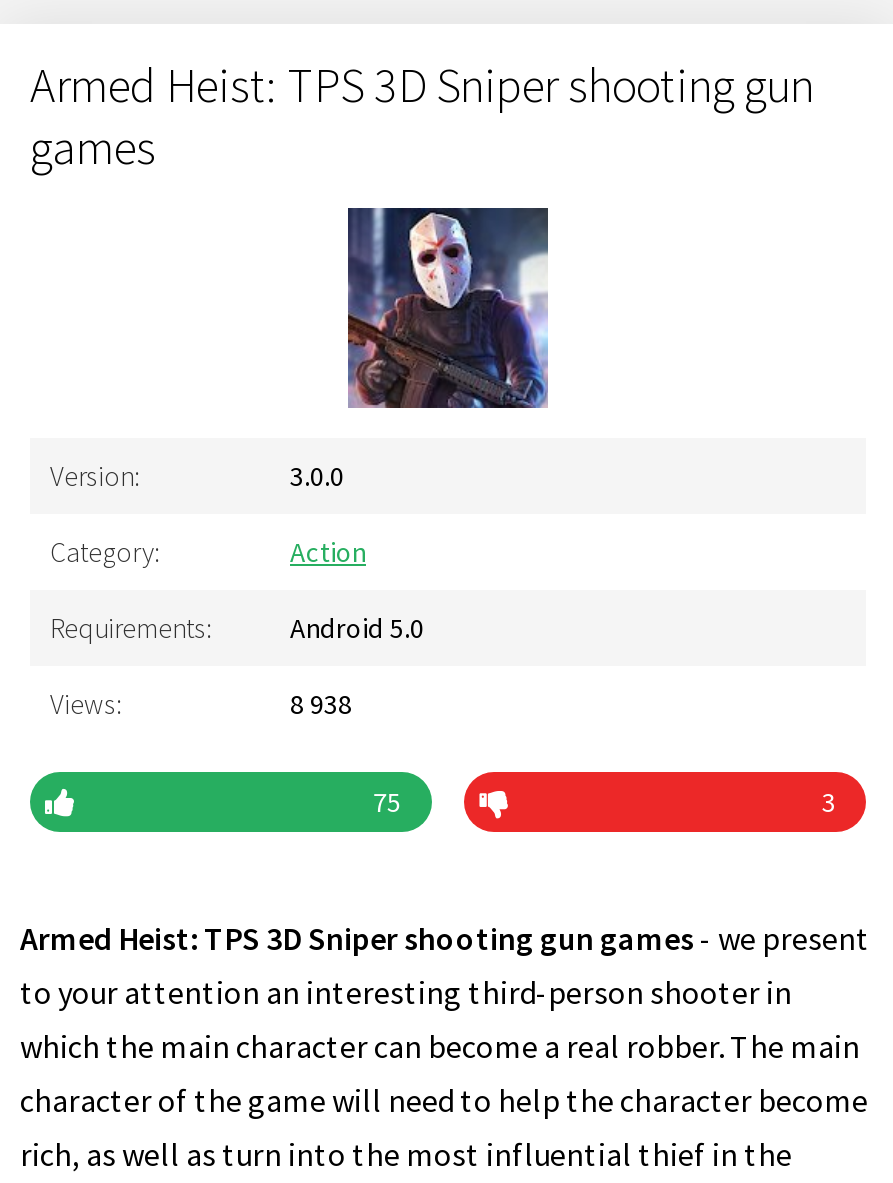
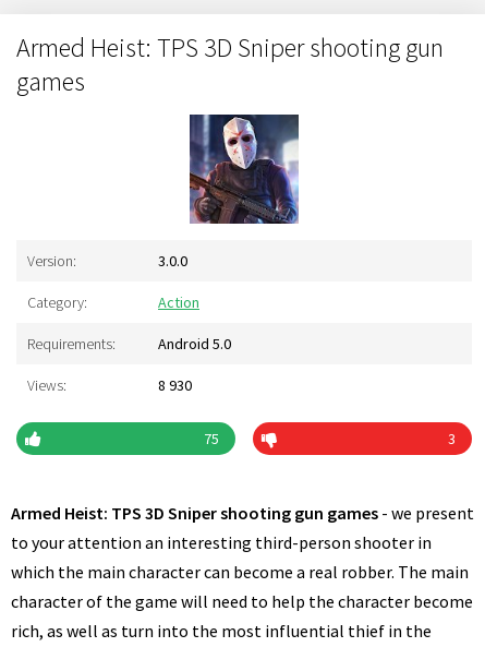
[290,686,352,722] 8 938 -> [158,375,192,395] 8 930

